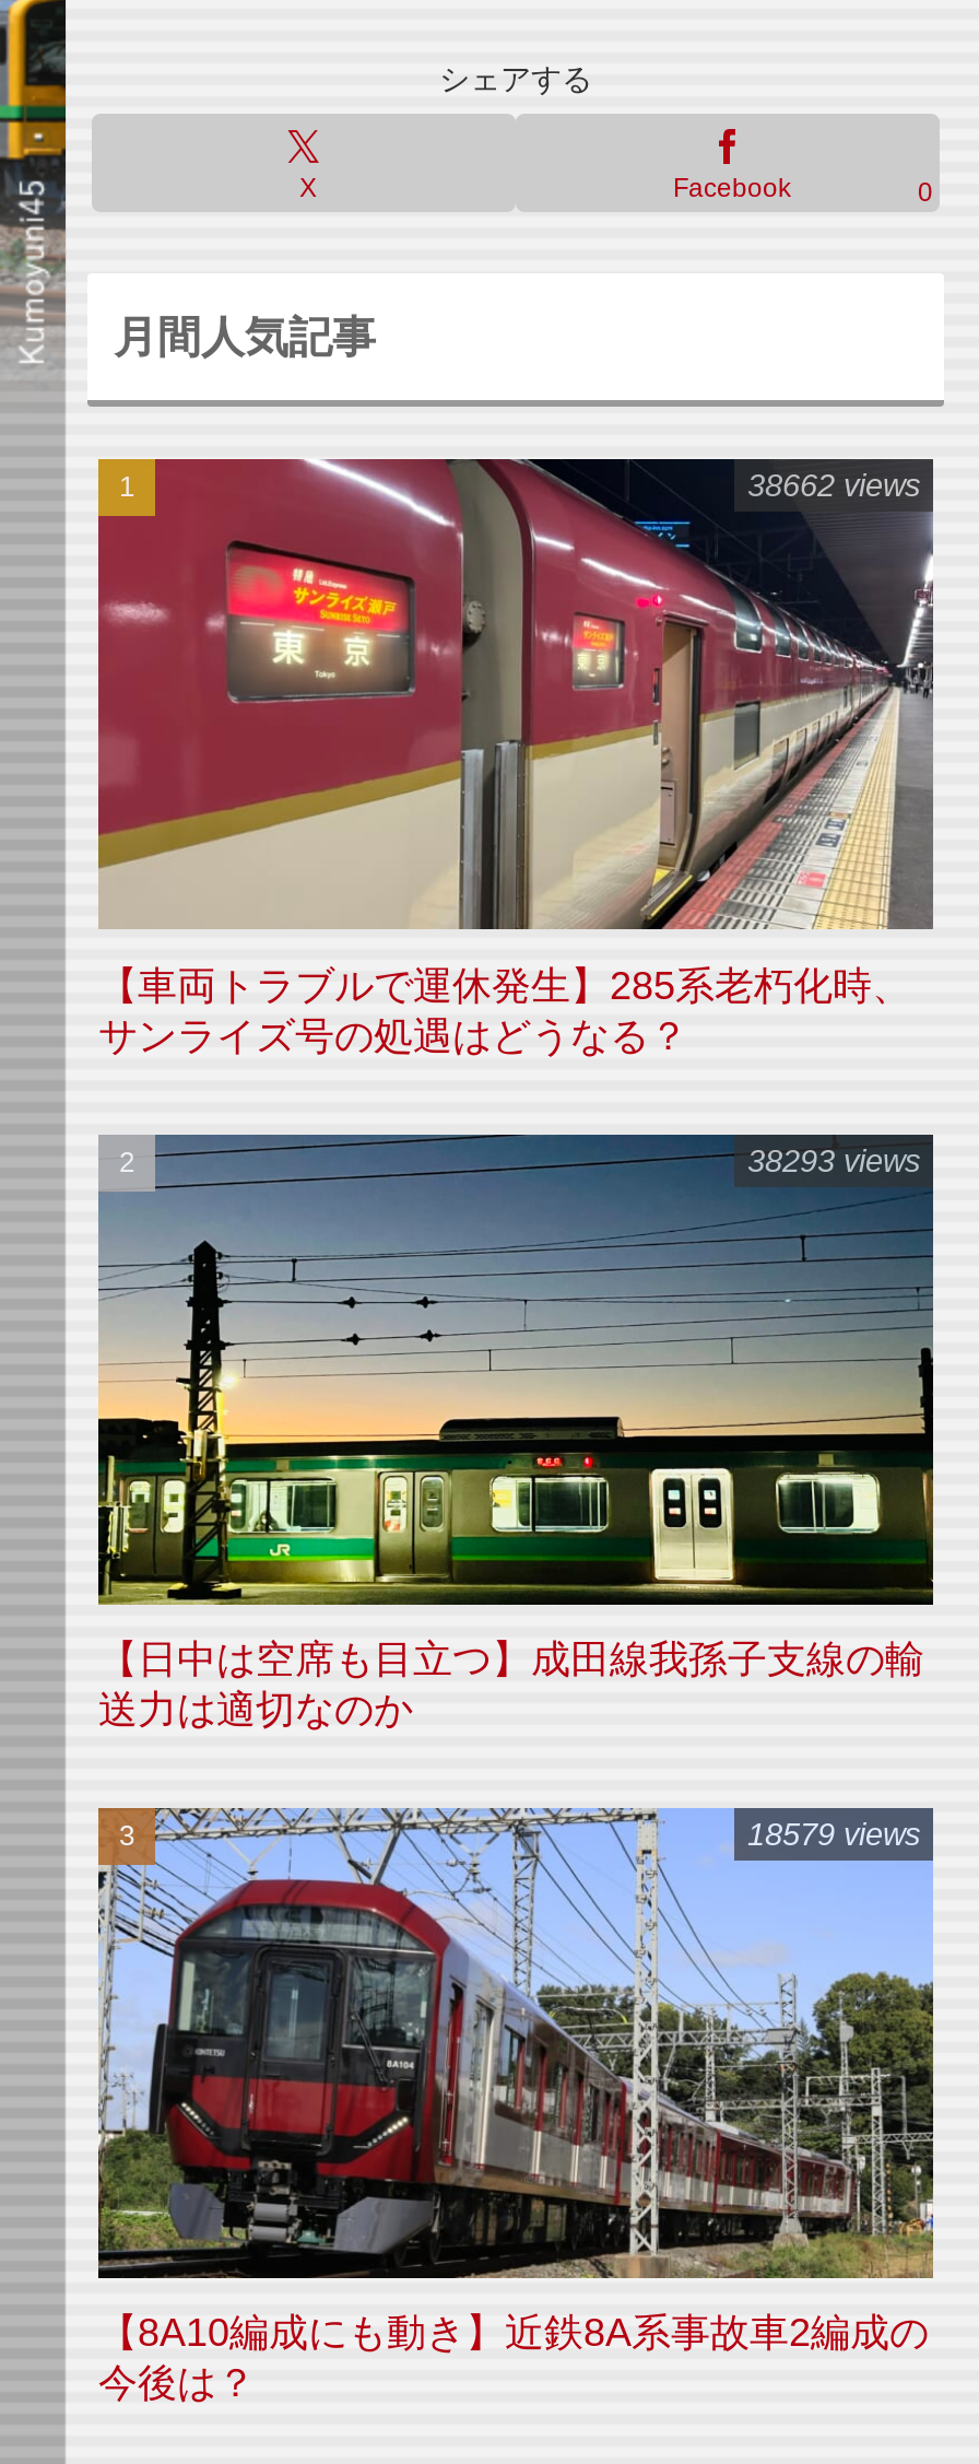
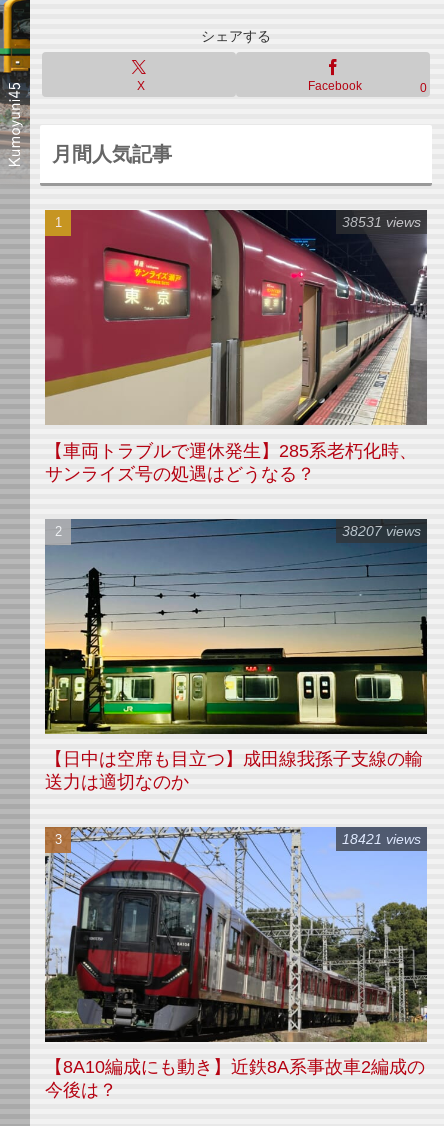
[747,469,920,504] 38662 views -> [342,214,421,230] 38531 views
[747,1143,920,1178] 38293 views -> [342,523,421,539] 38207 views
[747,1817,920,1852] 18579 views -> [342,831,421,847] 18421 views

